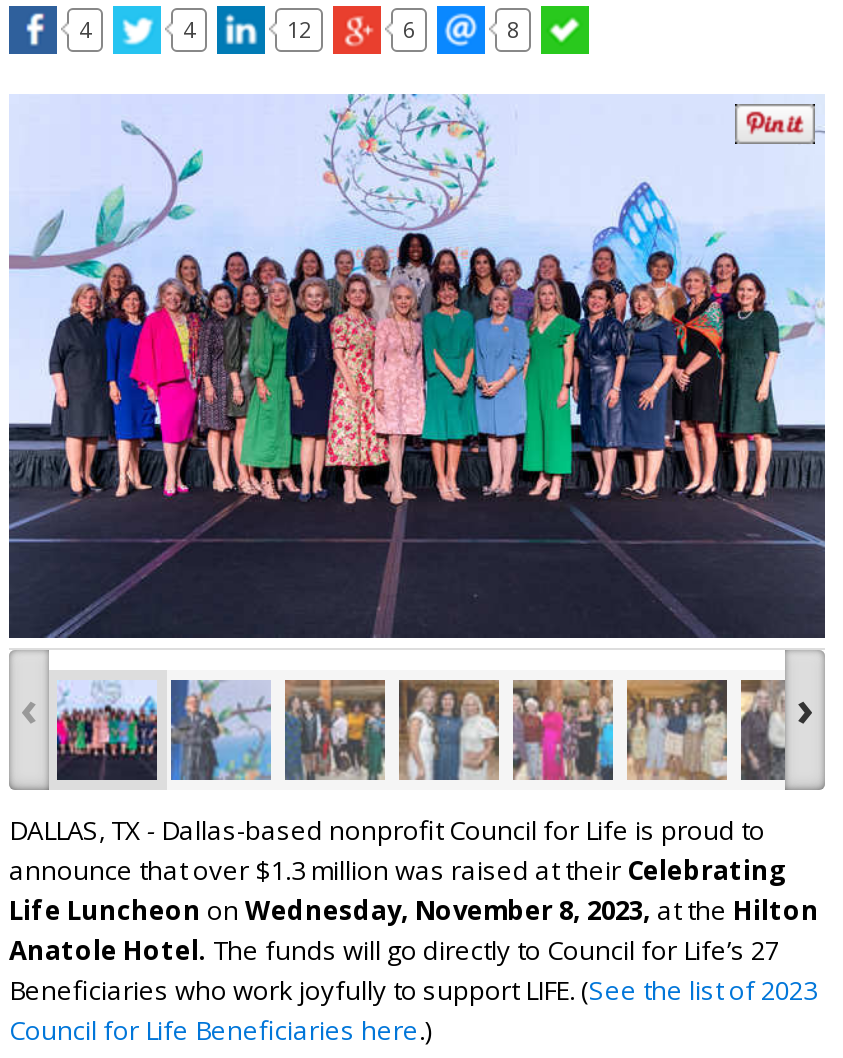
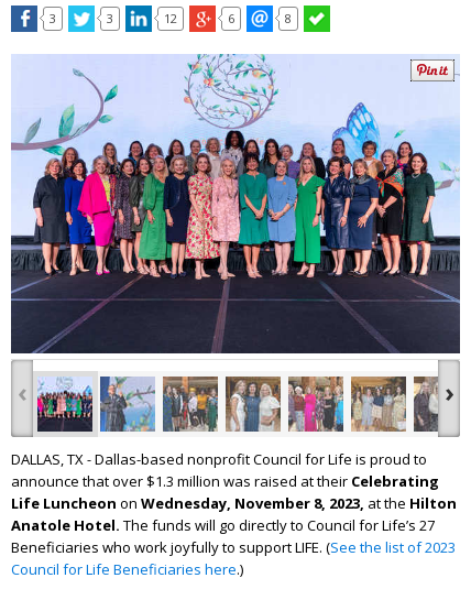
[79,13,91,43] 4 -> [50,9,56,26] 3
[183,13,195,43] 4 -> [107,9,113,26] 3

